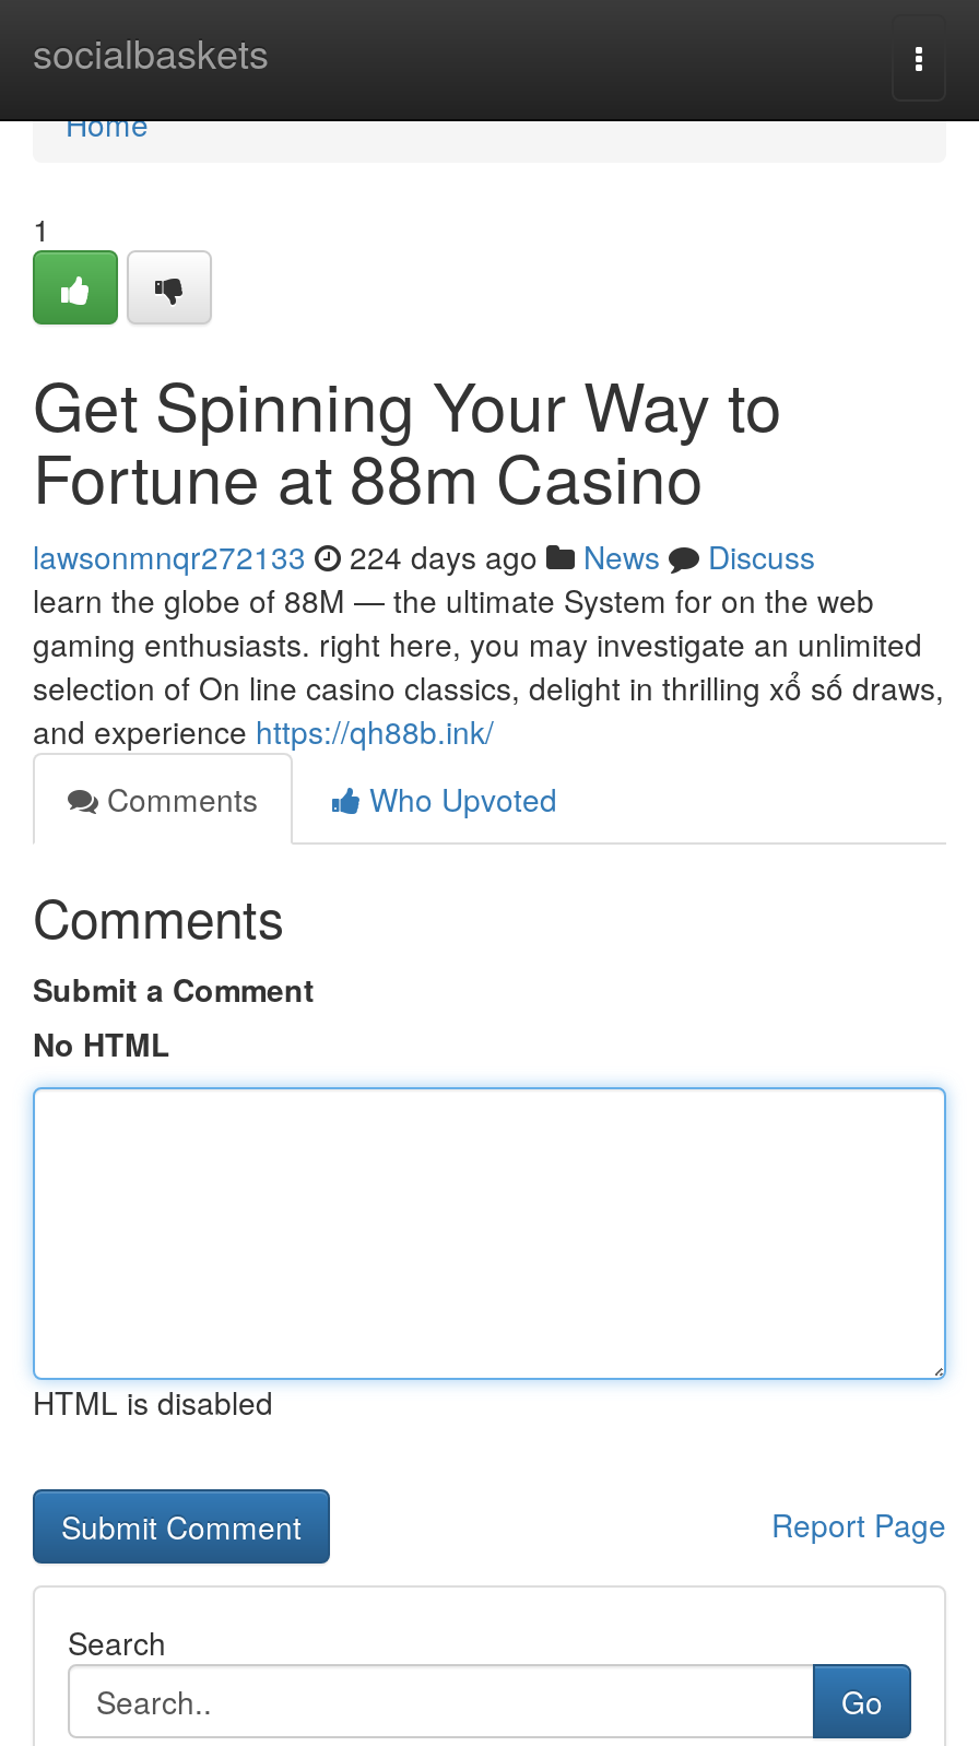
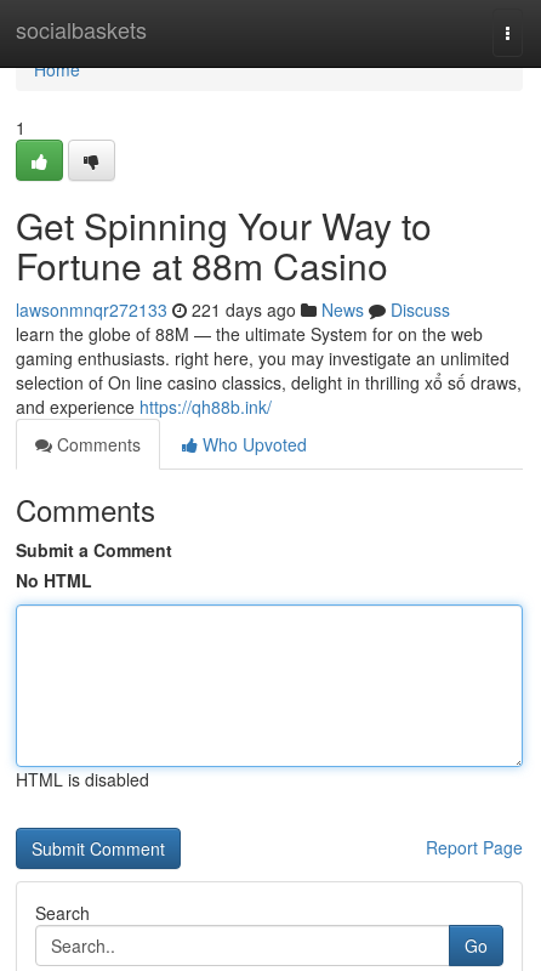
[33,534,815,578] lawsonmnqr272133 224 days ago News Discuss -> [16,297,450,322] lawsonmnqr272133 221 days ago News Discuss

